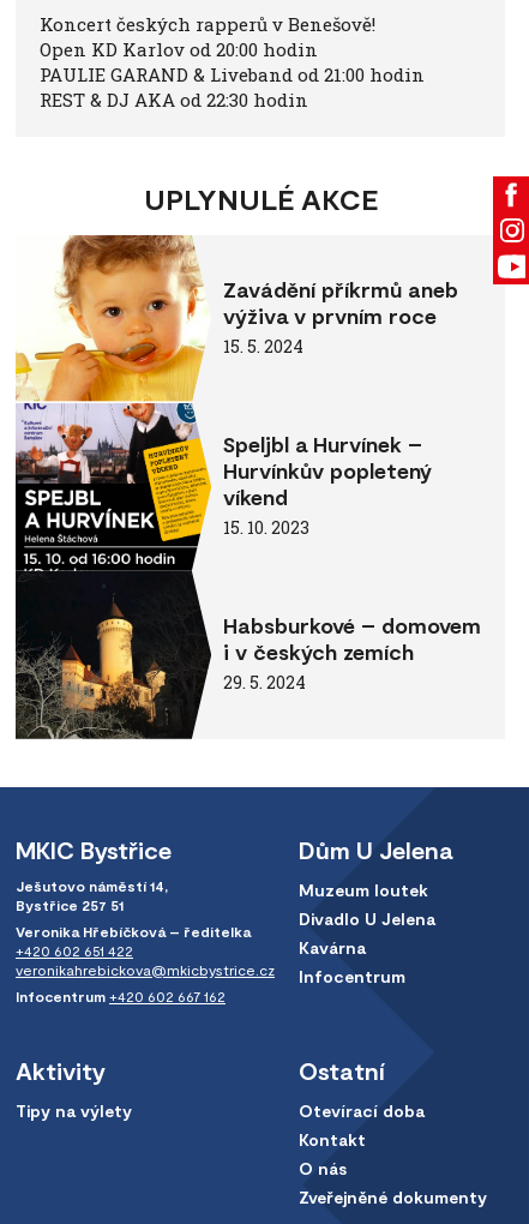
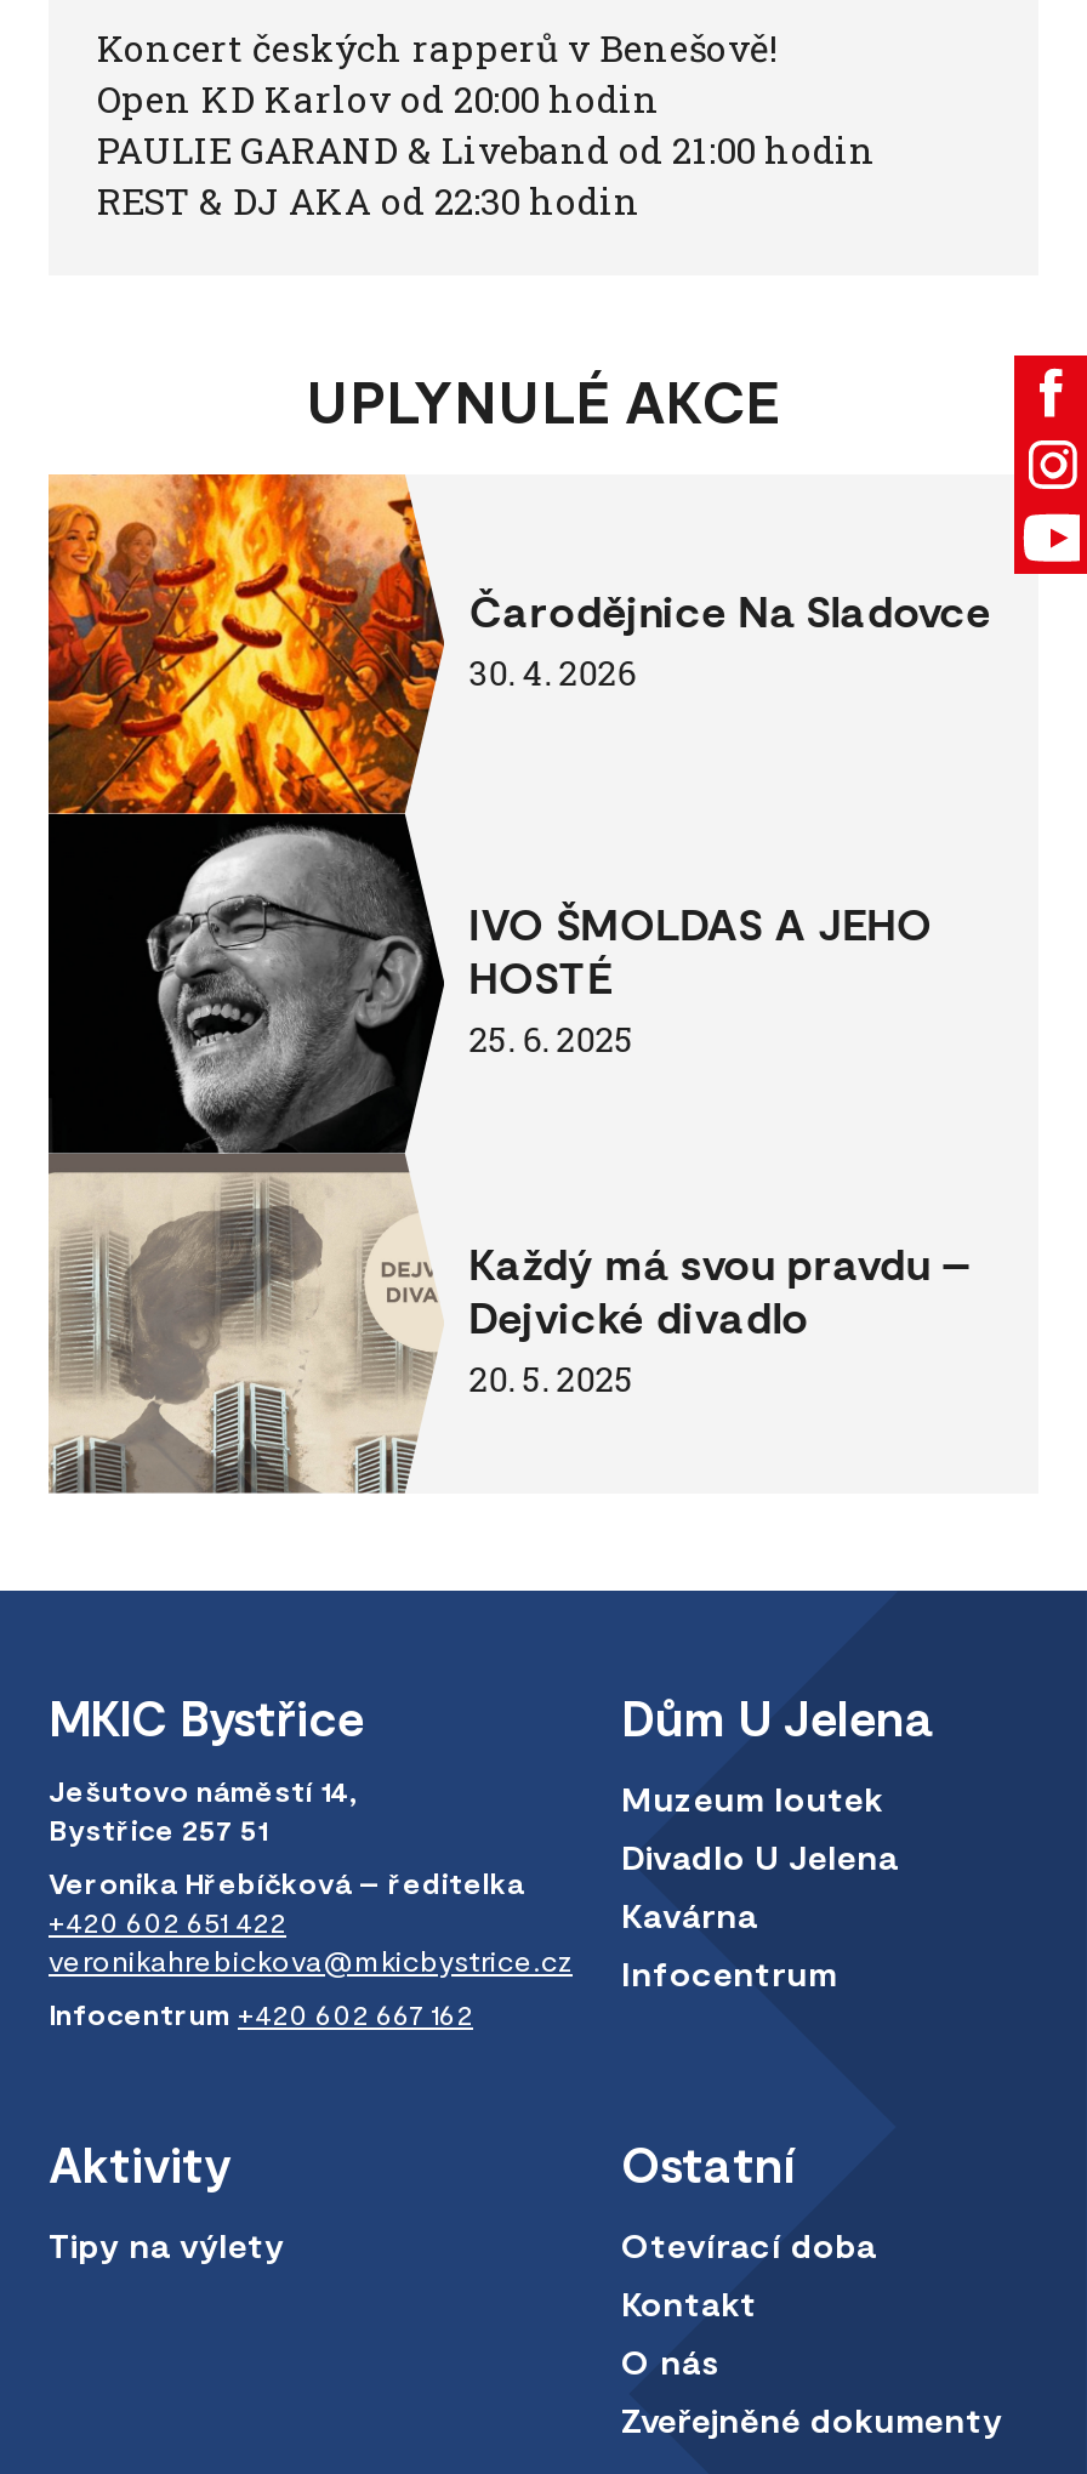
[14,234,458,740] [image] | Zavádění příkrmů aneb | výživa v prvním roce | 15. 5. 2024 -> [46,472,990,1494] [image] | Čarodějnice Na Sladovce | 30. 4. 2026
[223,431,432,539] Speljbl a Hurvínek – | Hurvínkův popletený | víkend | 15. 10. 2023 -> [469,897,932,1061] IVO ŠMOLDAS A JEHO | HOSTÉ | 25. 6. 2025
[223,612,481,693] Habsburkové – domovem | i v českých zemích | 29. 5. 2024 -> [469,1236,971,1401] Každý má svou pravdu – | Dejvické divadlo | 20. 5. 2025

